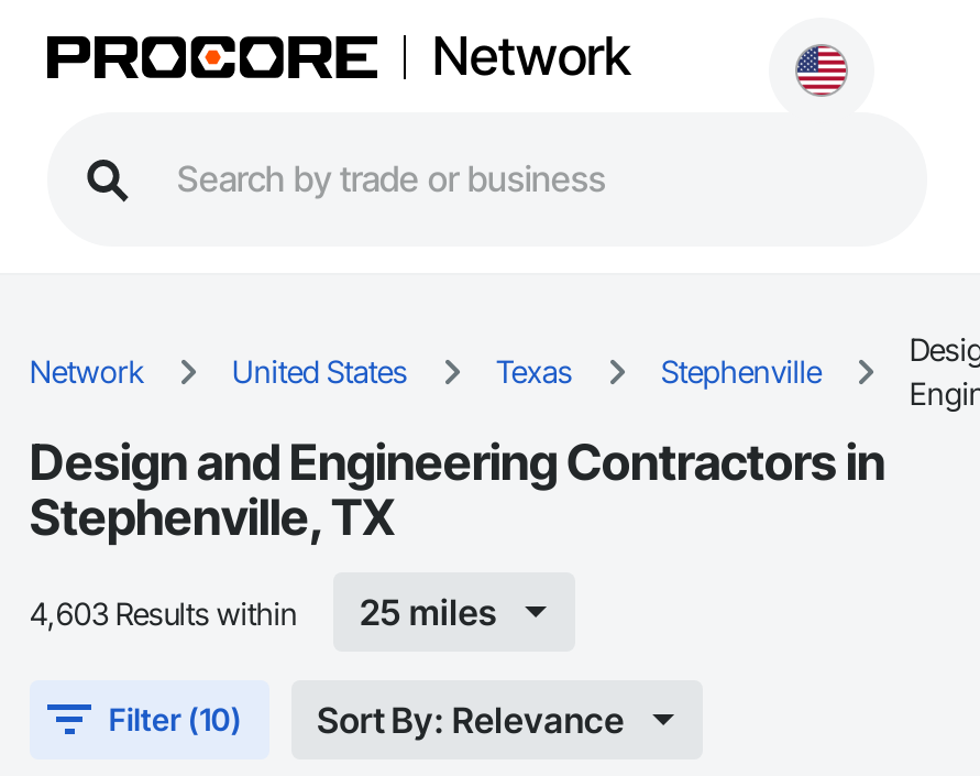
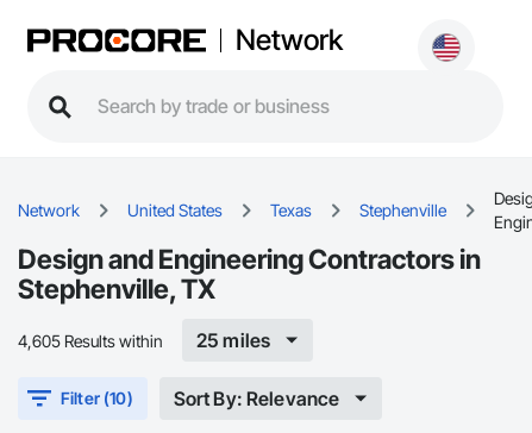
[30,593,298,631] 4,603 Results within -> [18,330,163,350] 4,605 Results within

